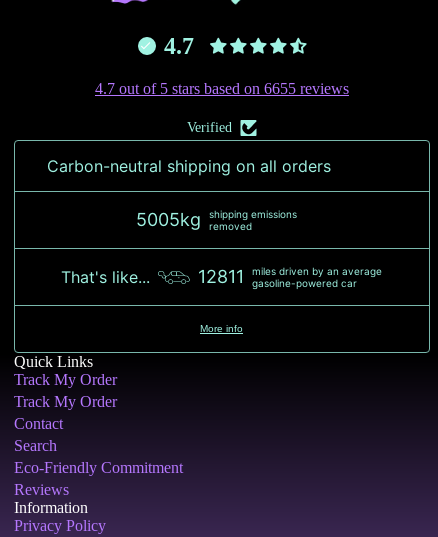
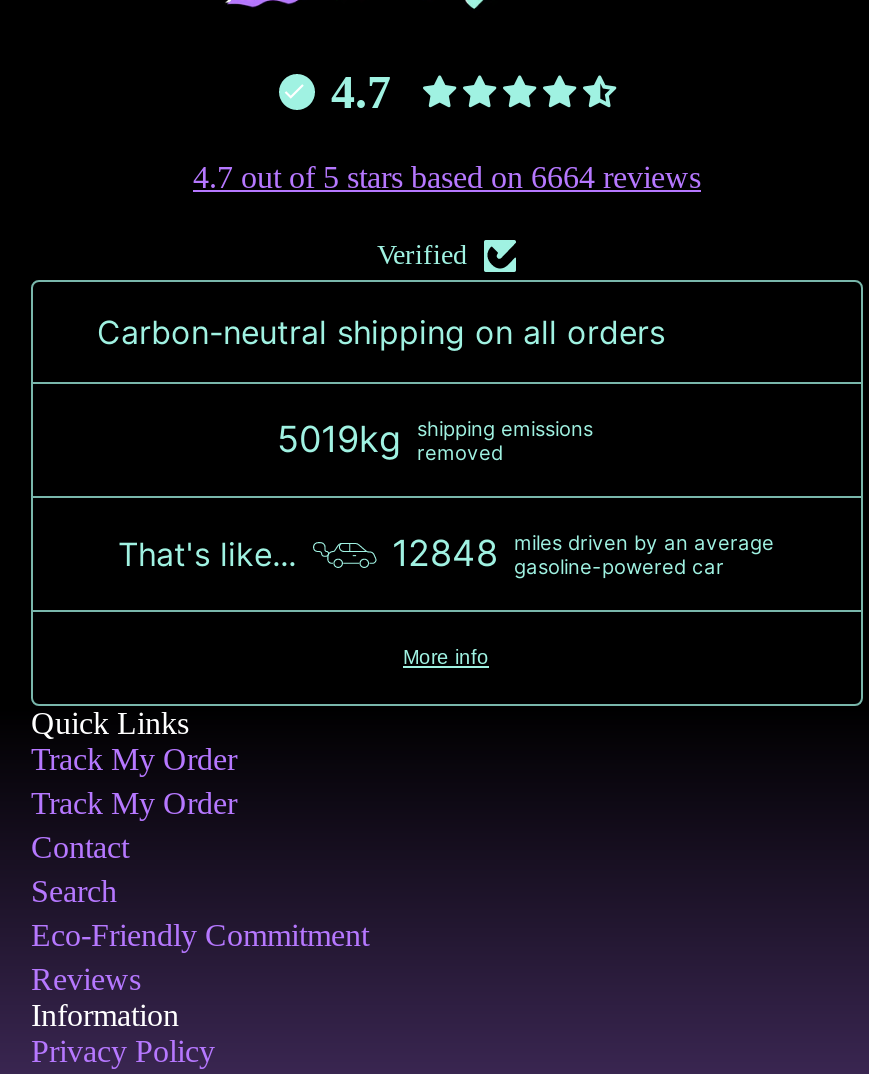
[95,80,349,97] 4.7 out of 5 stars based on 6655 reviews -> [193,161,701,195] 4.7 out of 5 stars based on 6664 reviews
[135,208,296,232] 5005kg shipping emissions removed -> [277,417,593,465] 5019kg shipping emissions removed
[198,265,382,289] 12811 miles driven by an average gasoline-powered car -> [392,531,774,579] 12848 miles driven by an average gasoline-powered car

